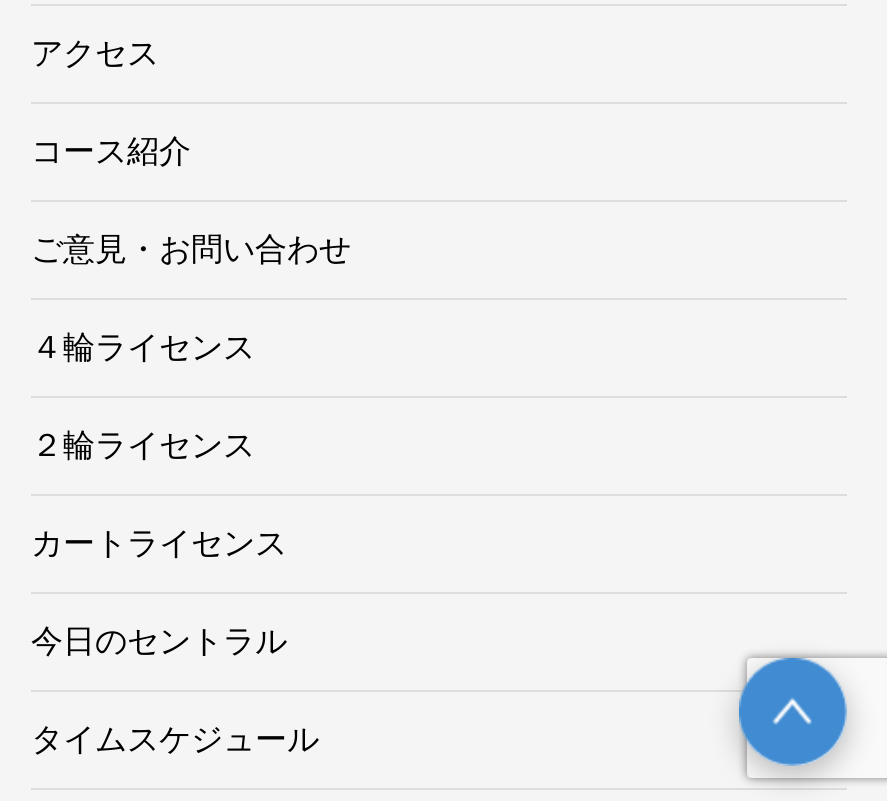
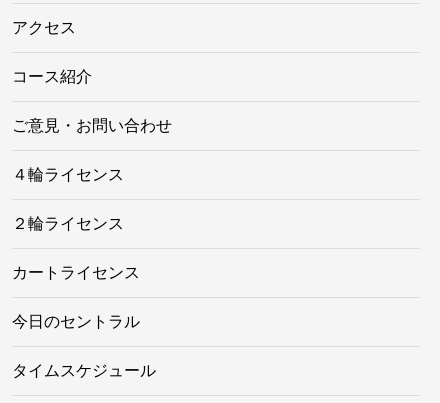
[731,652,881,786] [image] -> none

